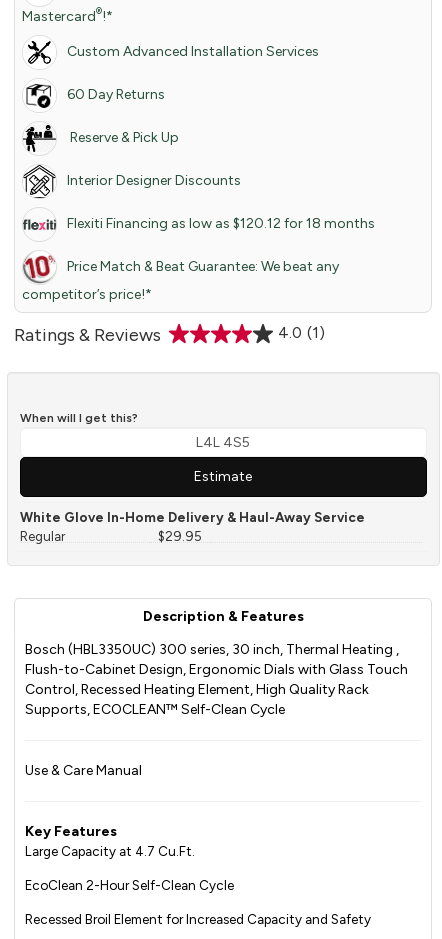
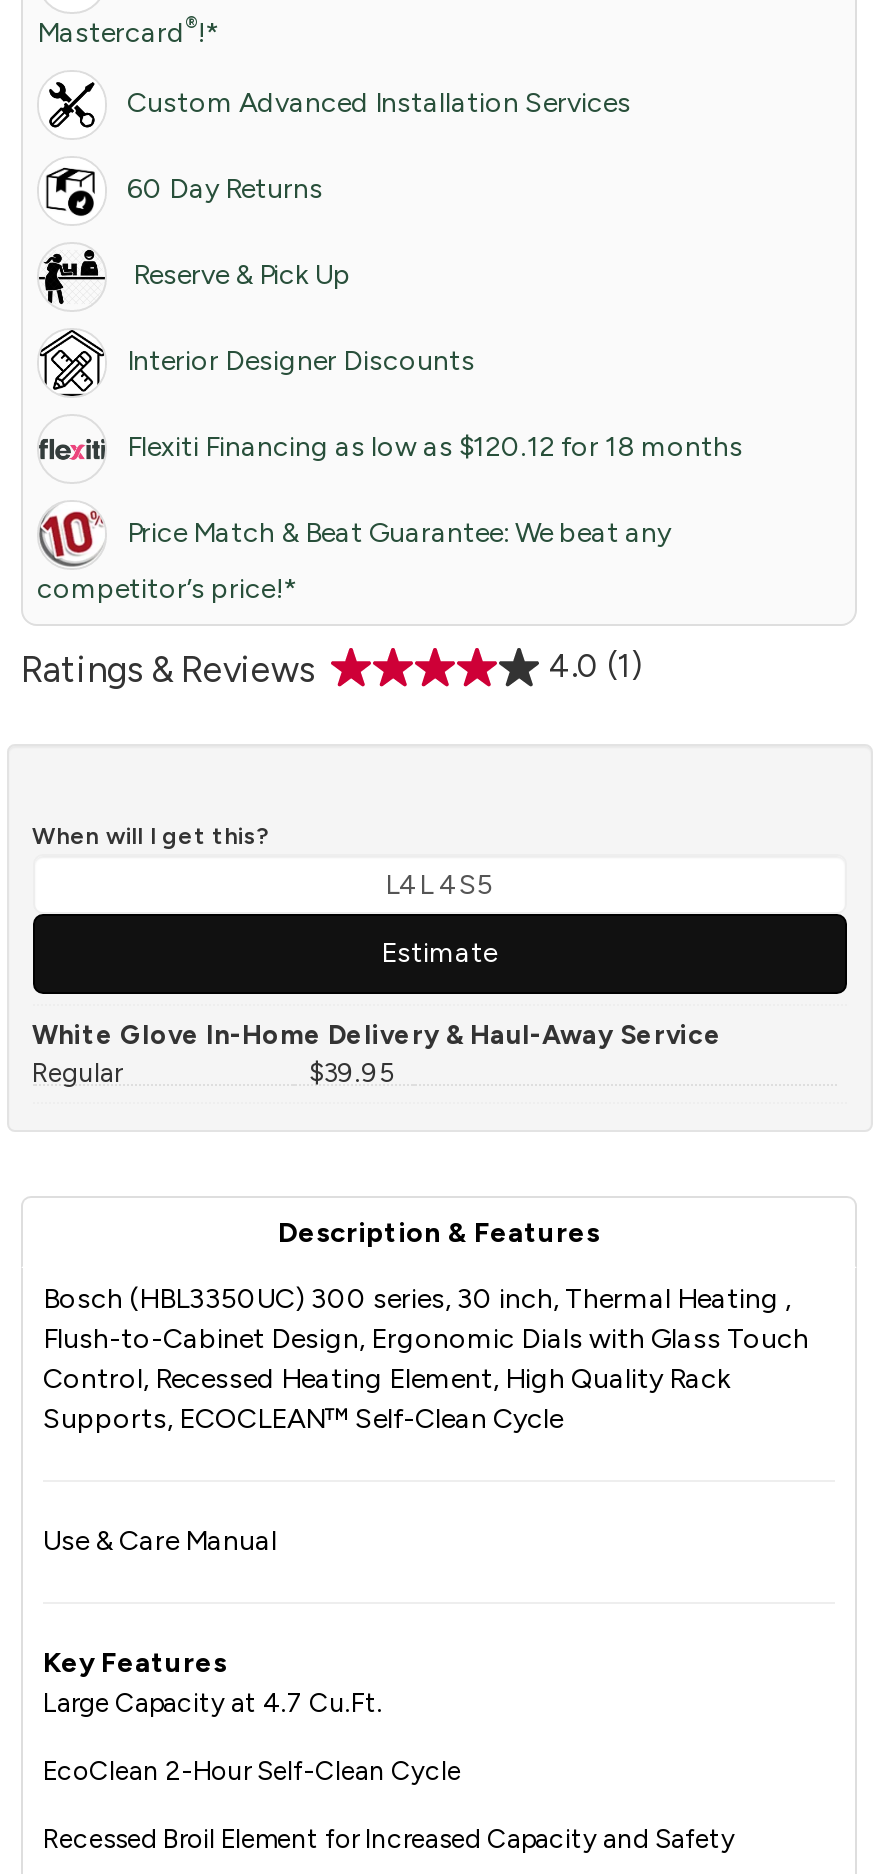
[157,528,201,544] $29.95 -> [309,1056,395,1088] $39.95

